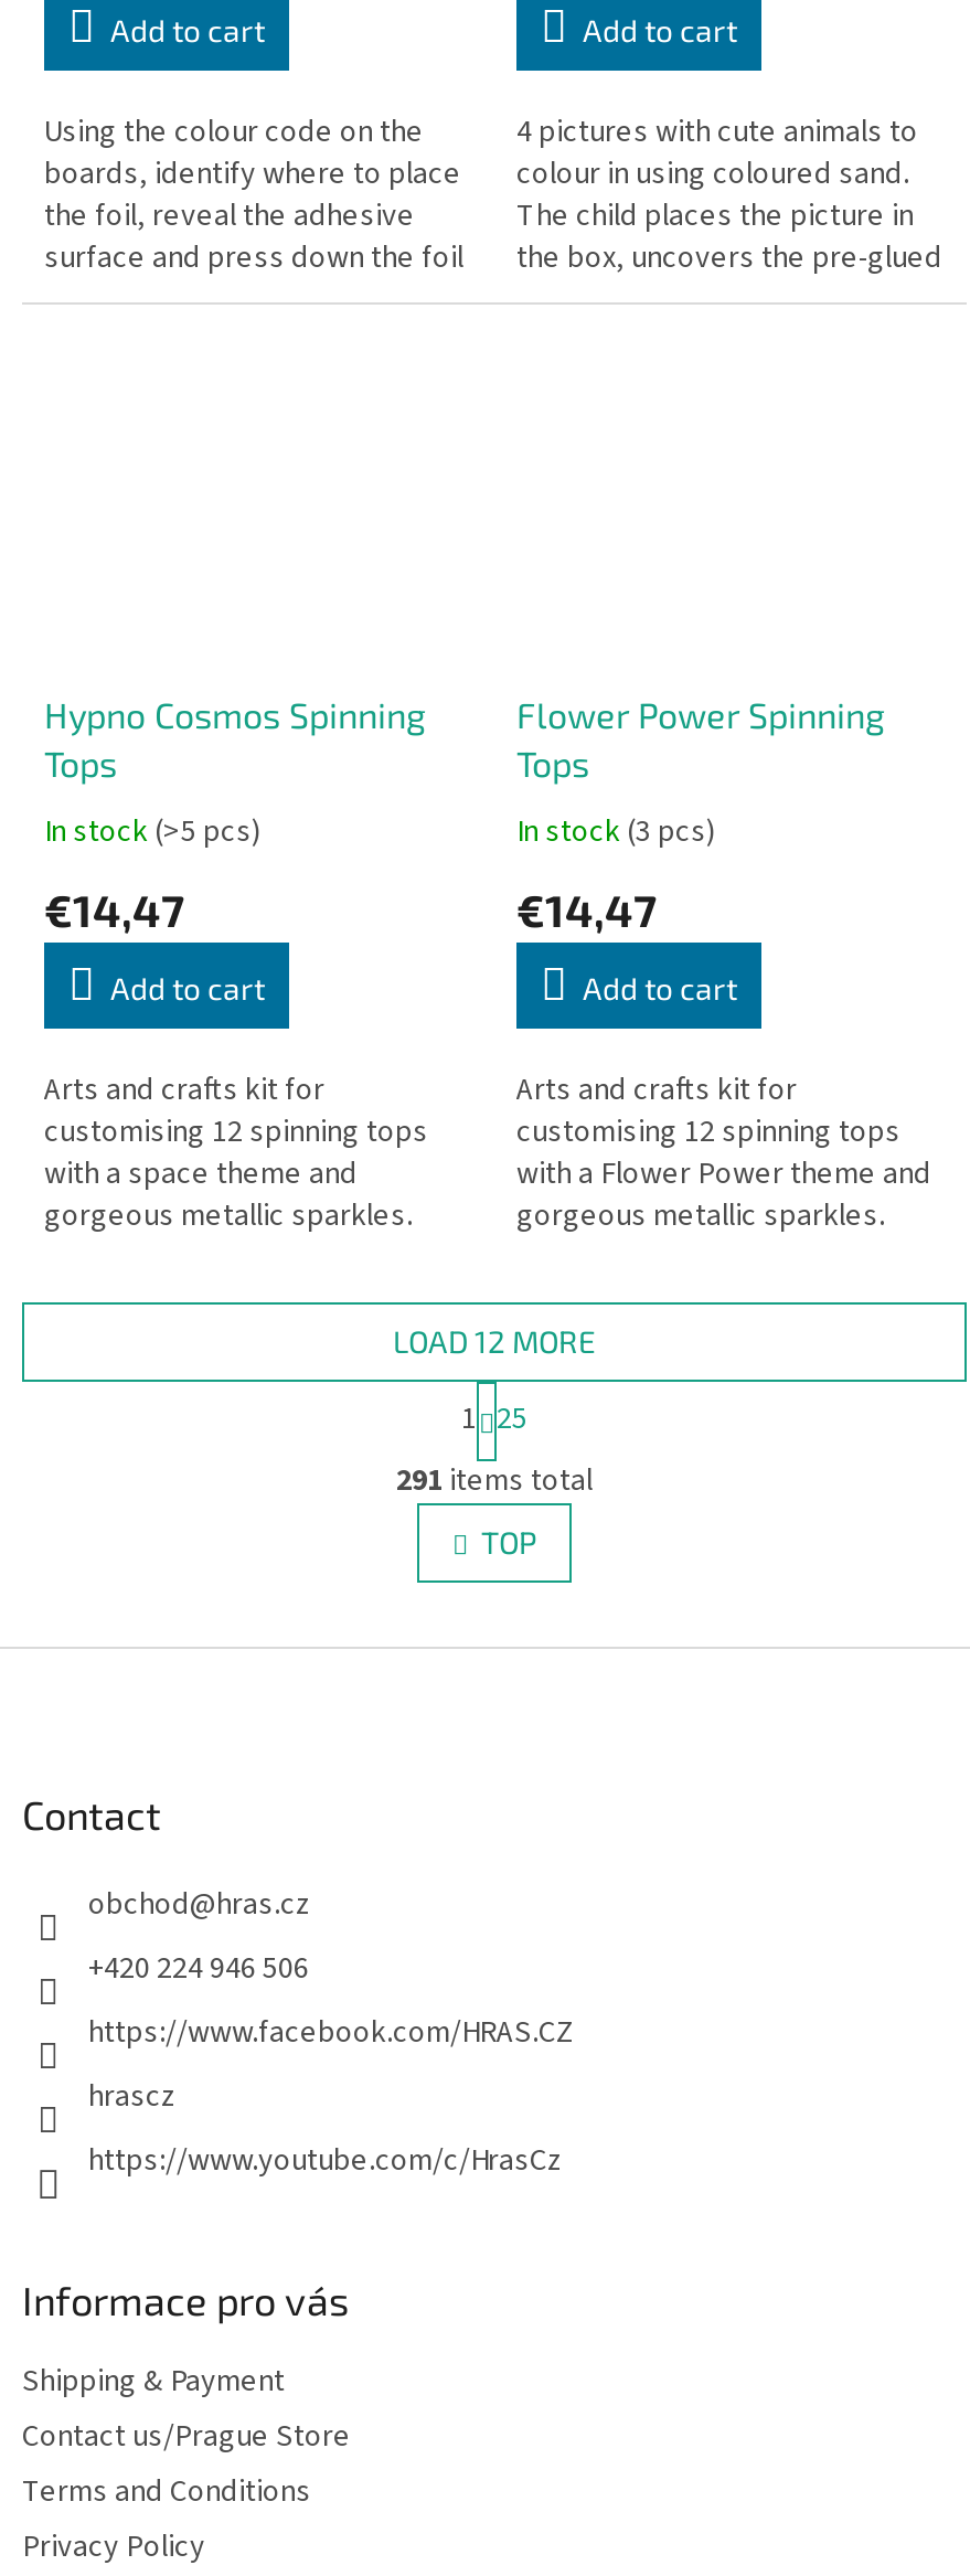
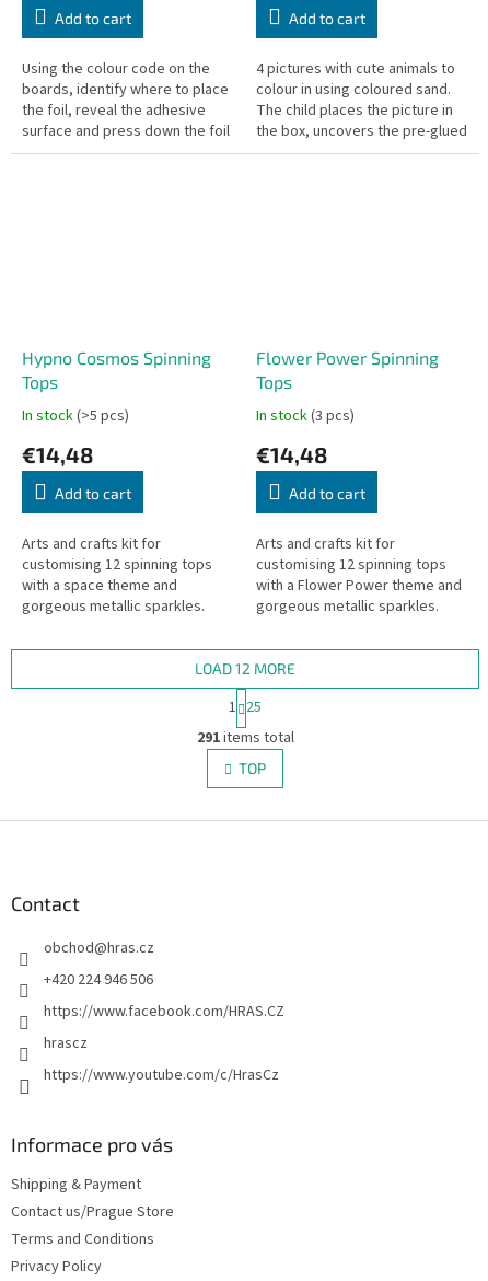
[44,883,185,936] €14,47 -> [22,441,93,467] €14,48
[516,883,658,936] €14,47 -> [256,441,327,467] €14,48

